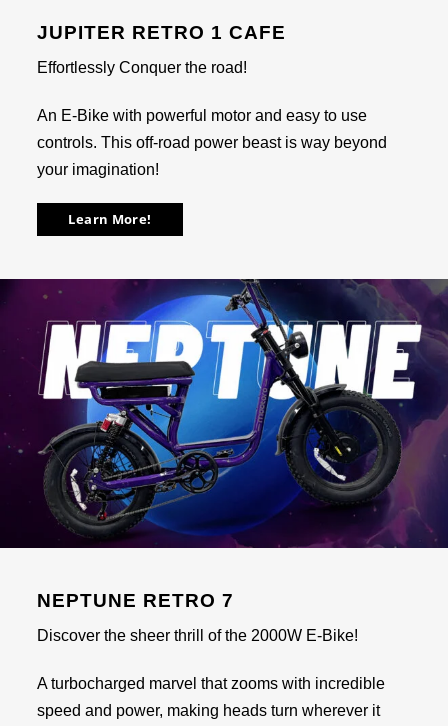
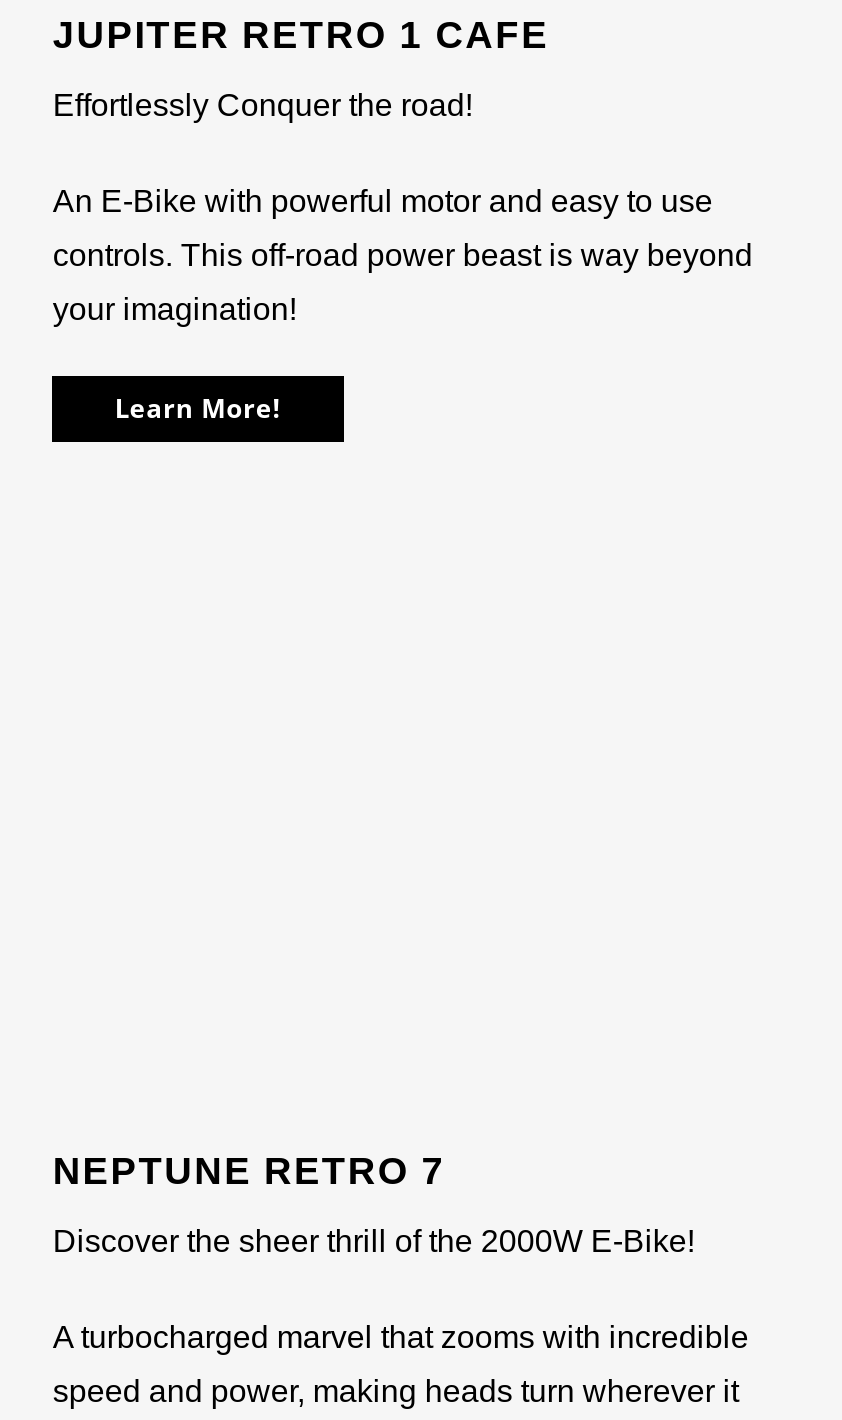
[3,278,445,549] [image] -> none

